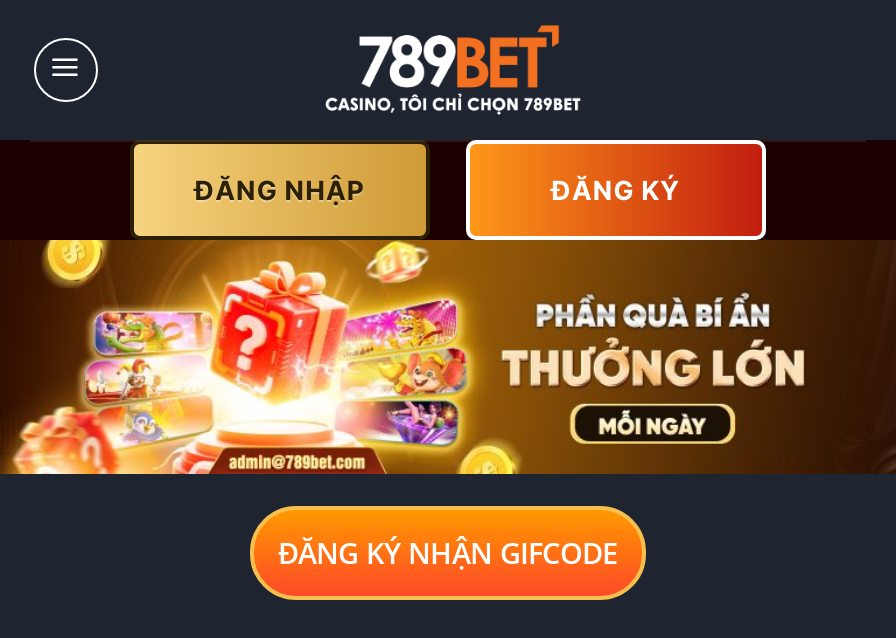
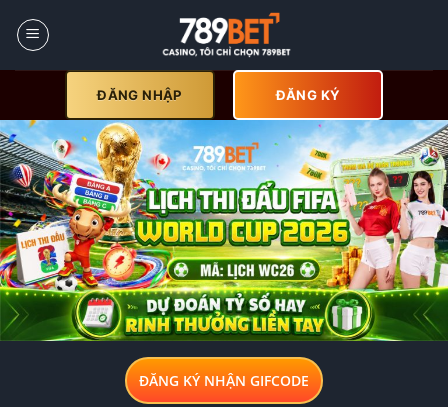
[6,238,890,476] [image] -> [3,119,445,342] [image]

